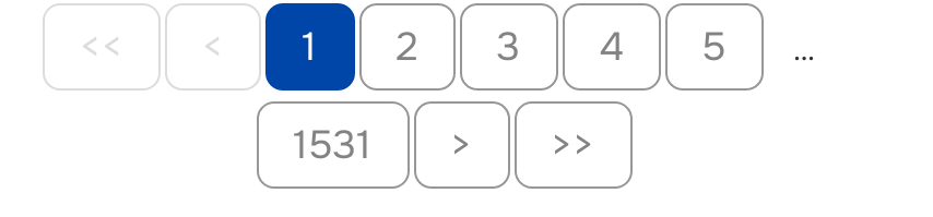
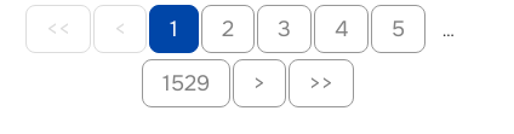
[293,121,372,169] 1531 -> [163,70,210,96] 1529

